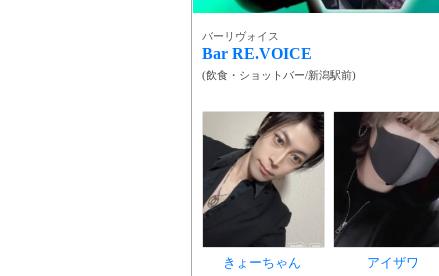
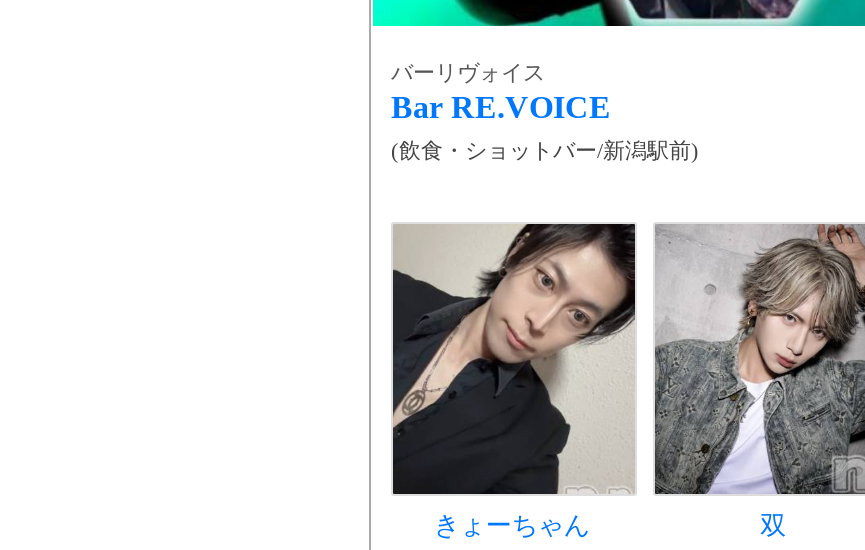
[333,111,436,270] [image] | アイザワ -> [653,224,859,540] [image] | 双

